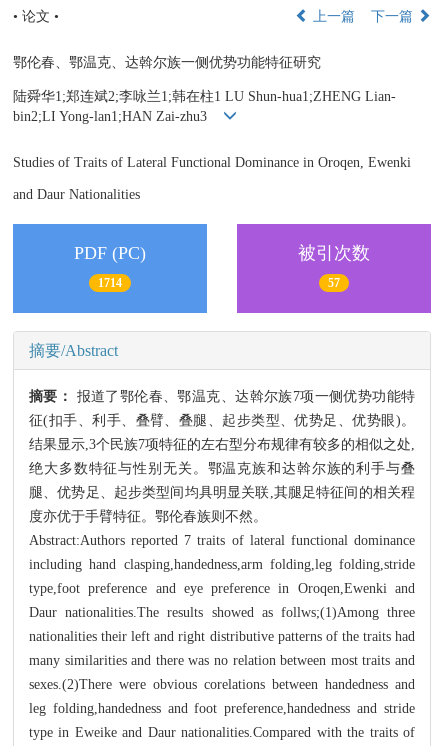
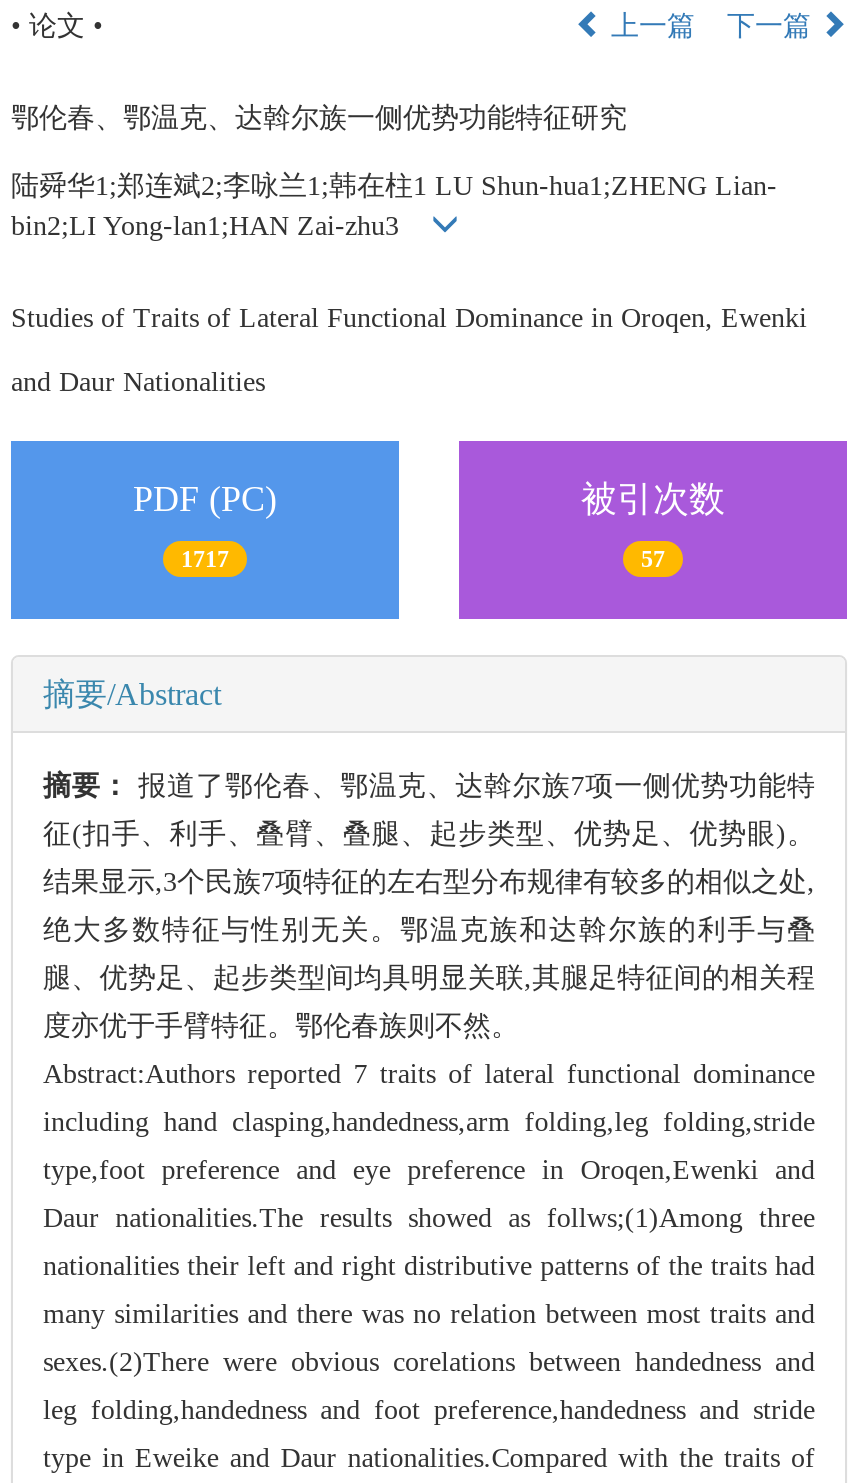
[98,276,122,290] 1714 -> [181,546,229,574] 1717

